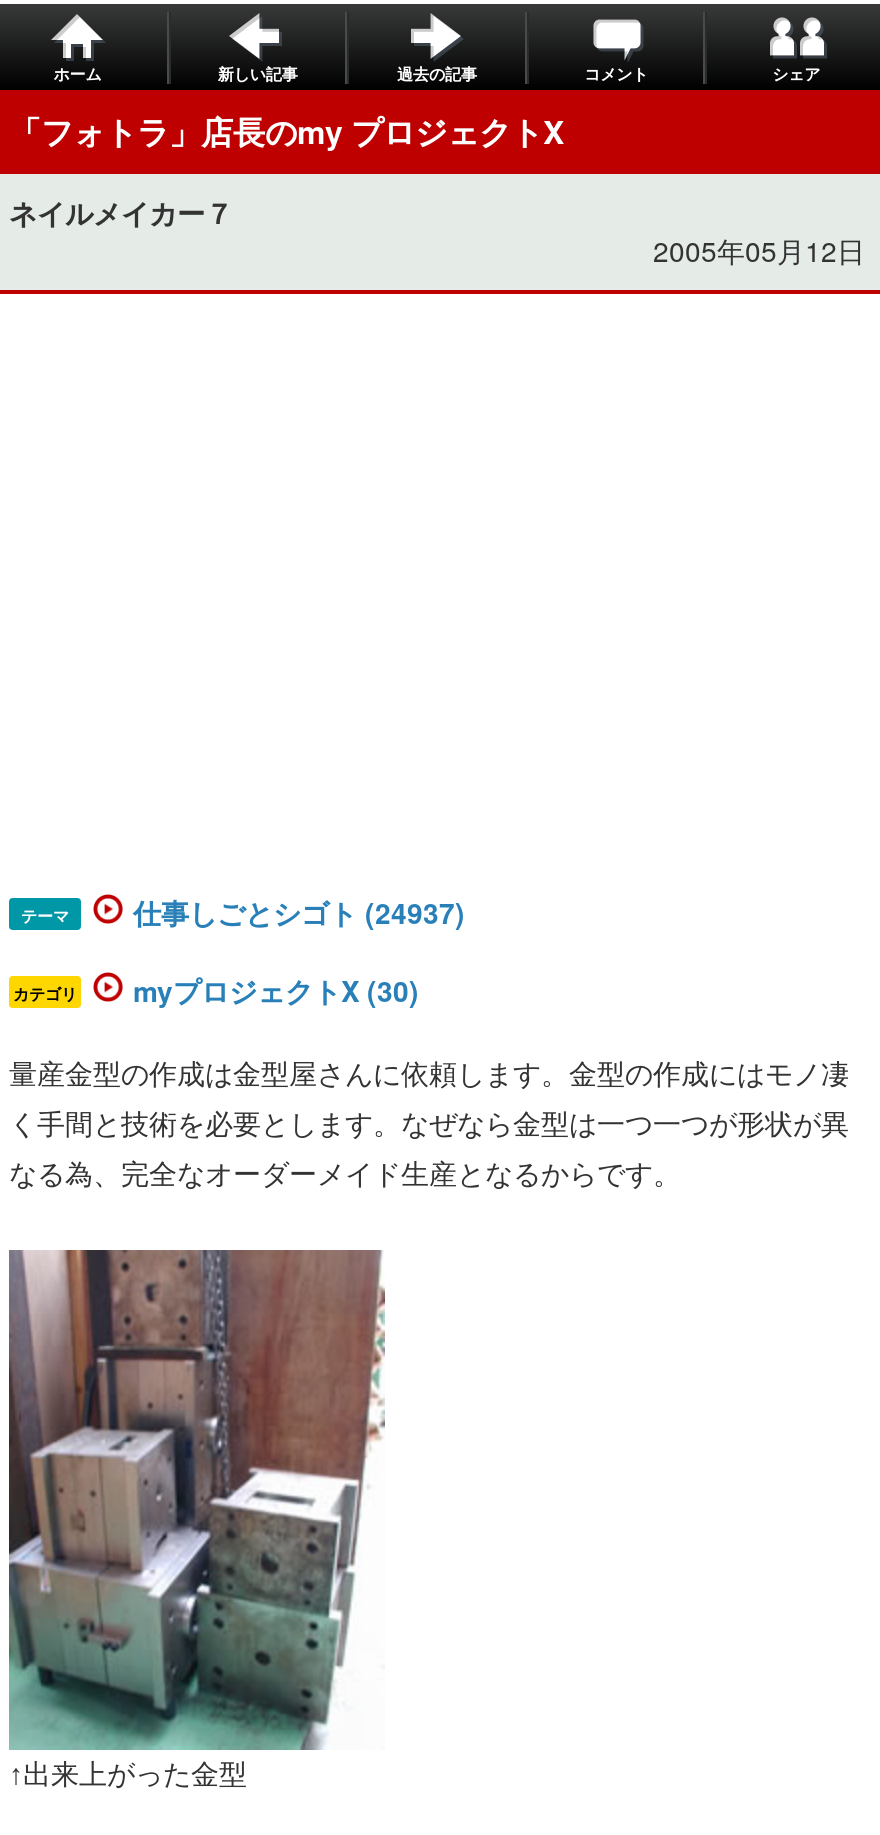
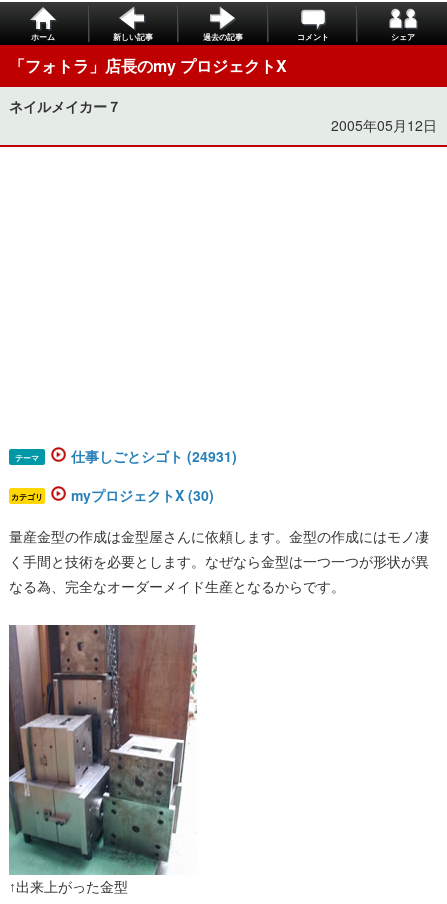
[133,892,465,932] 仕事しごとシゴト (24937) -> [71,446,237,466] 仕事しごとシゴト (24931)

